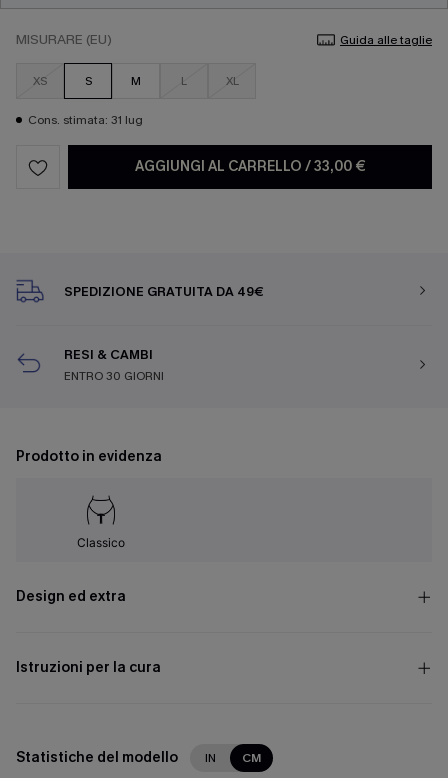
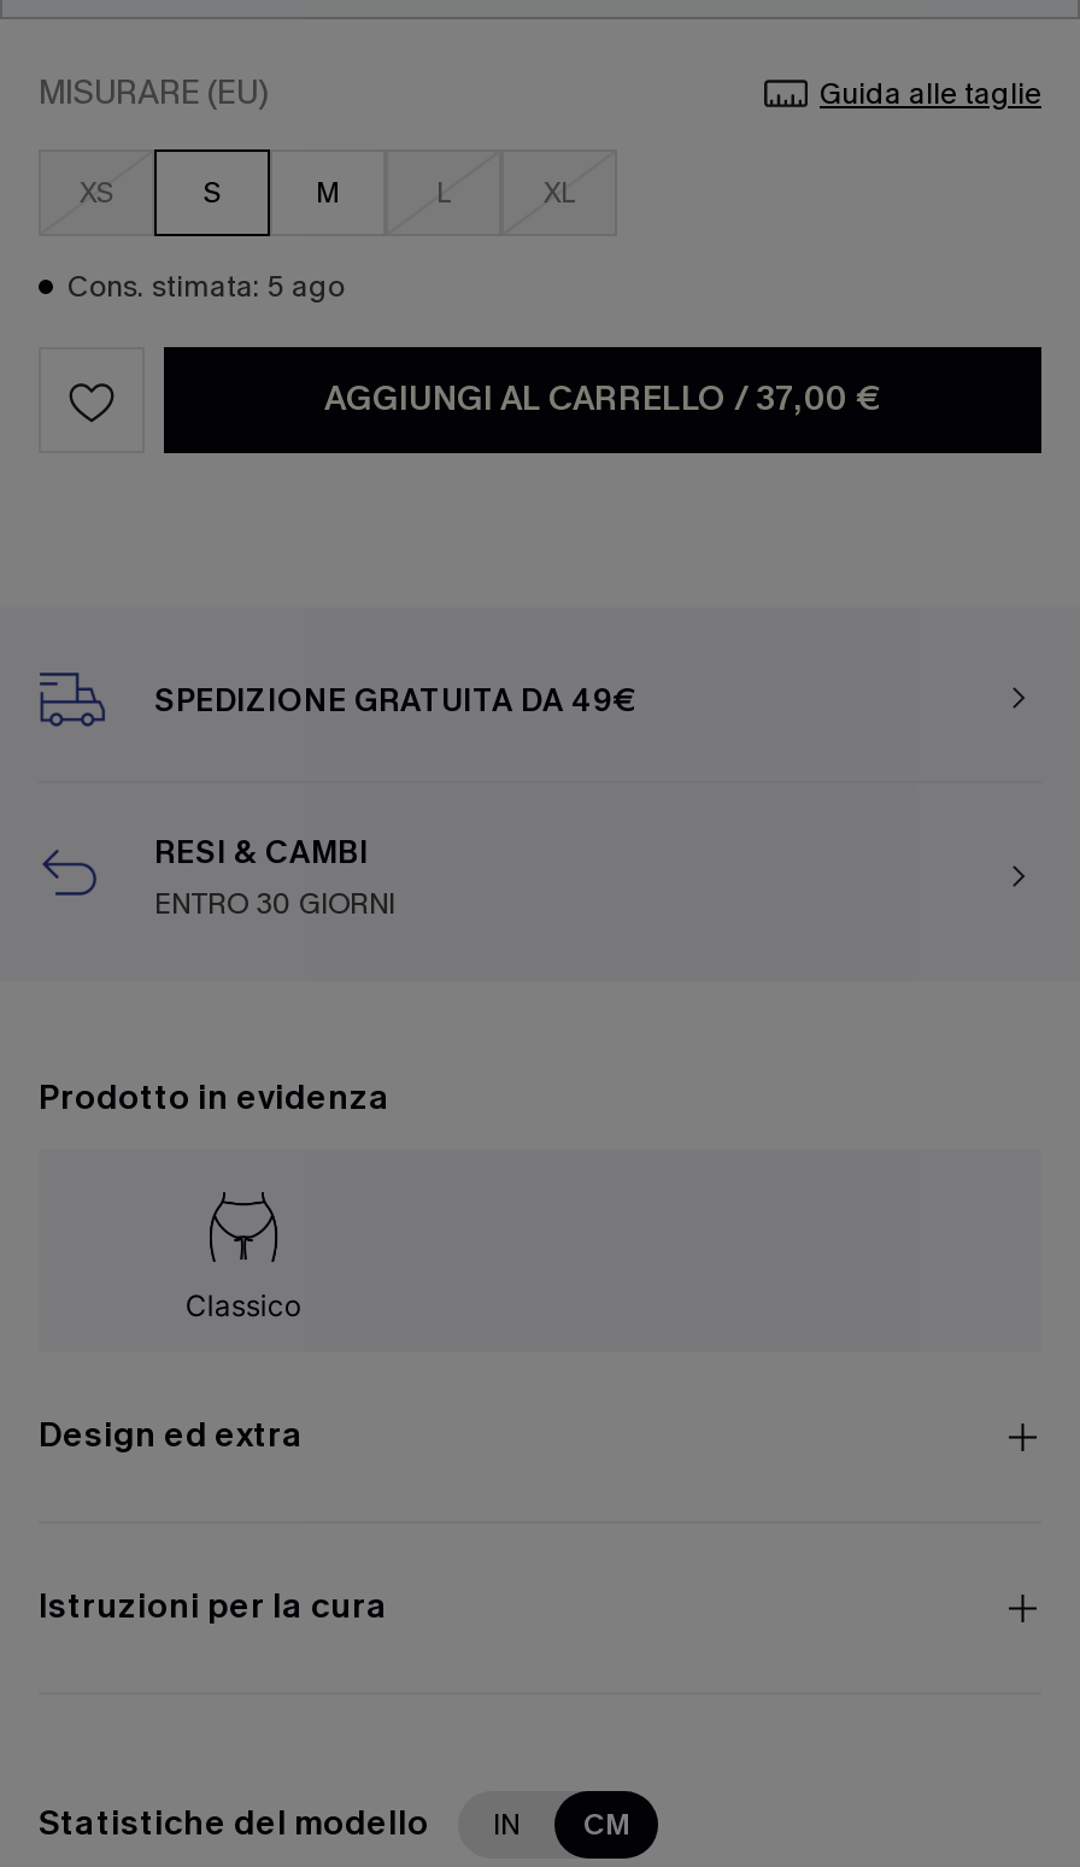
[28,112,143,128] Cons. stimata: 31 lug -> [67,268,345,306] Cons. stimata: 5 ago
[134,157,365,176] AGGIUNGI AL CARRELLO / 33,00 € -> [324,376,881,422] AGGIUNGI AL CARRELLO / 37,00 €

